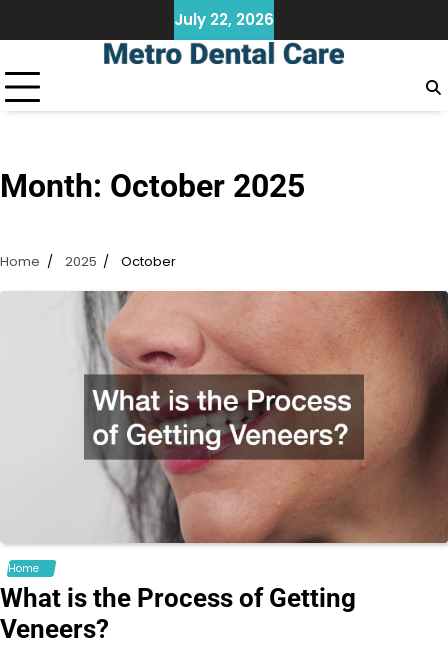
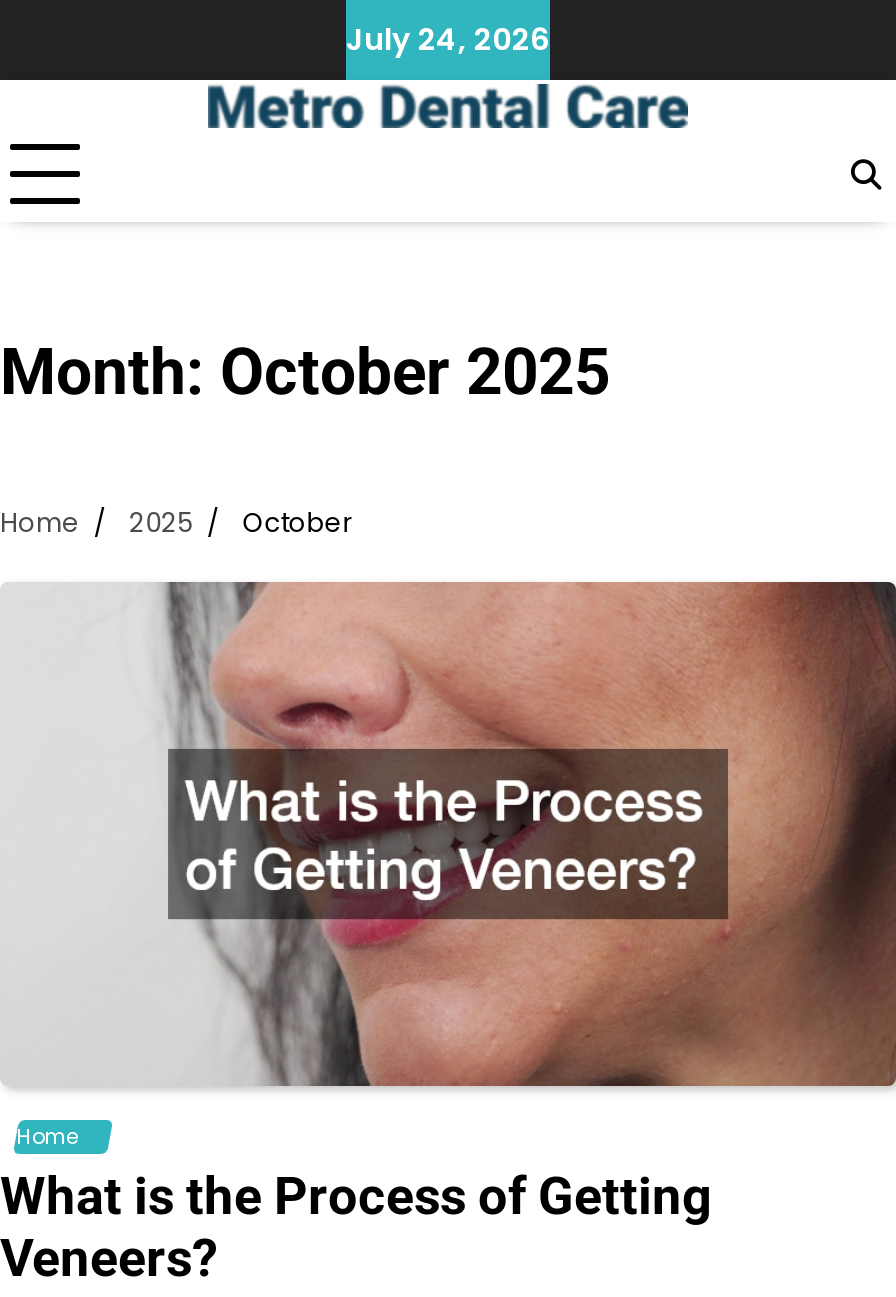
[174,9,274,30] July 22, 2026 -> [346,18,550,60] July 24, 2026

